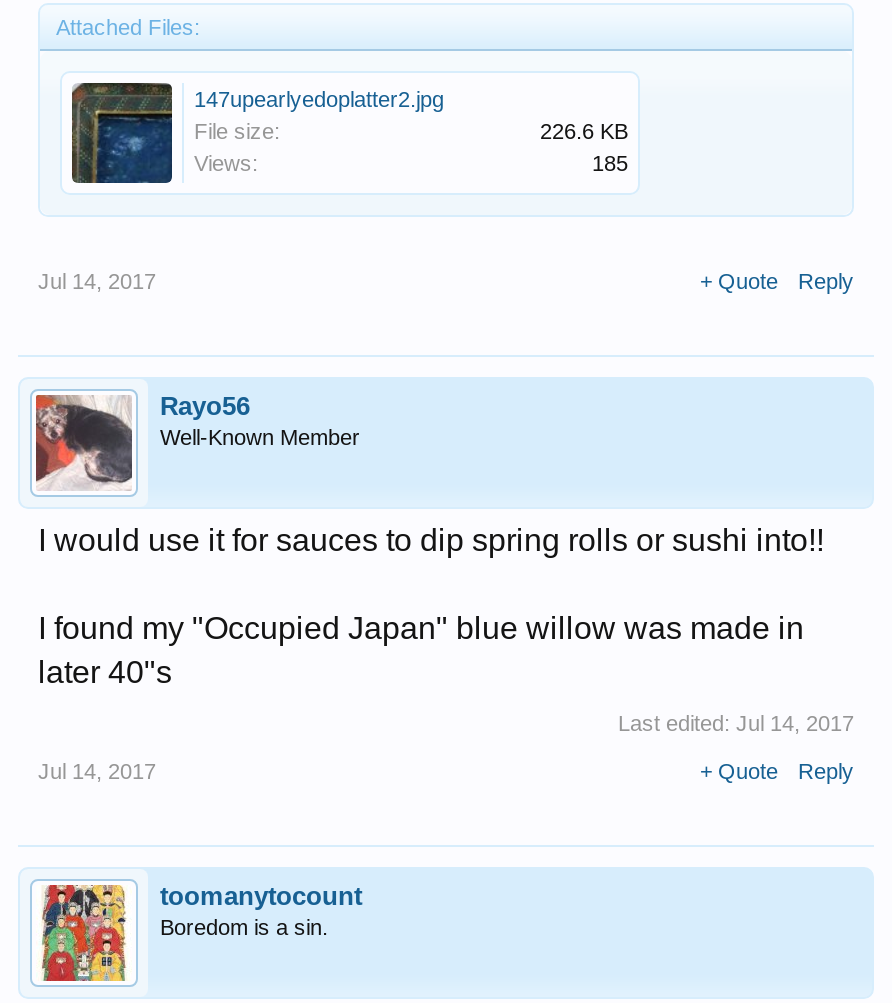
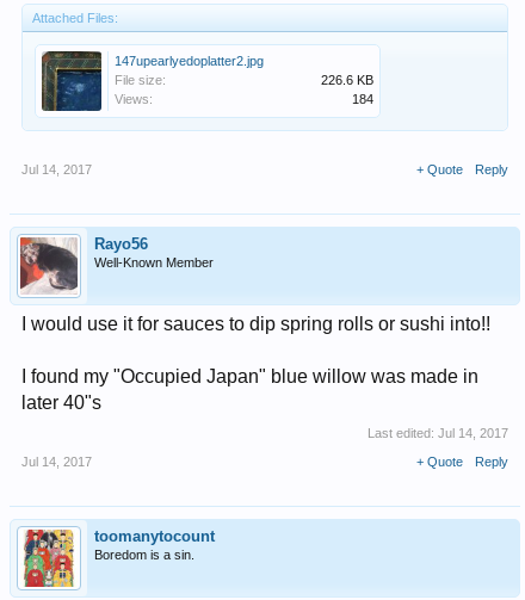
[592,151,628,175] 185 -> [352,92,373,106] 184

